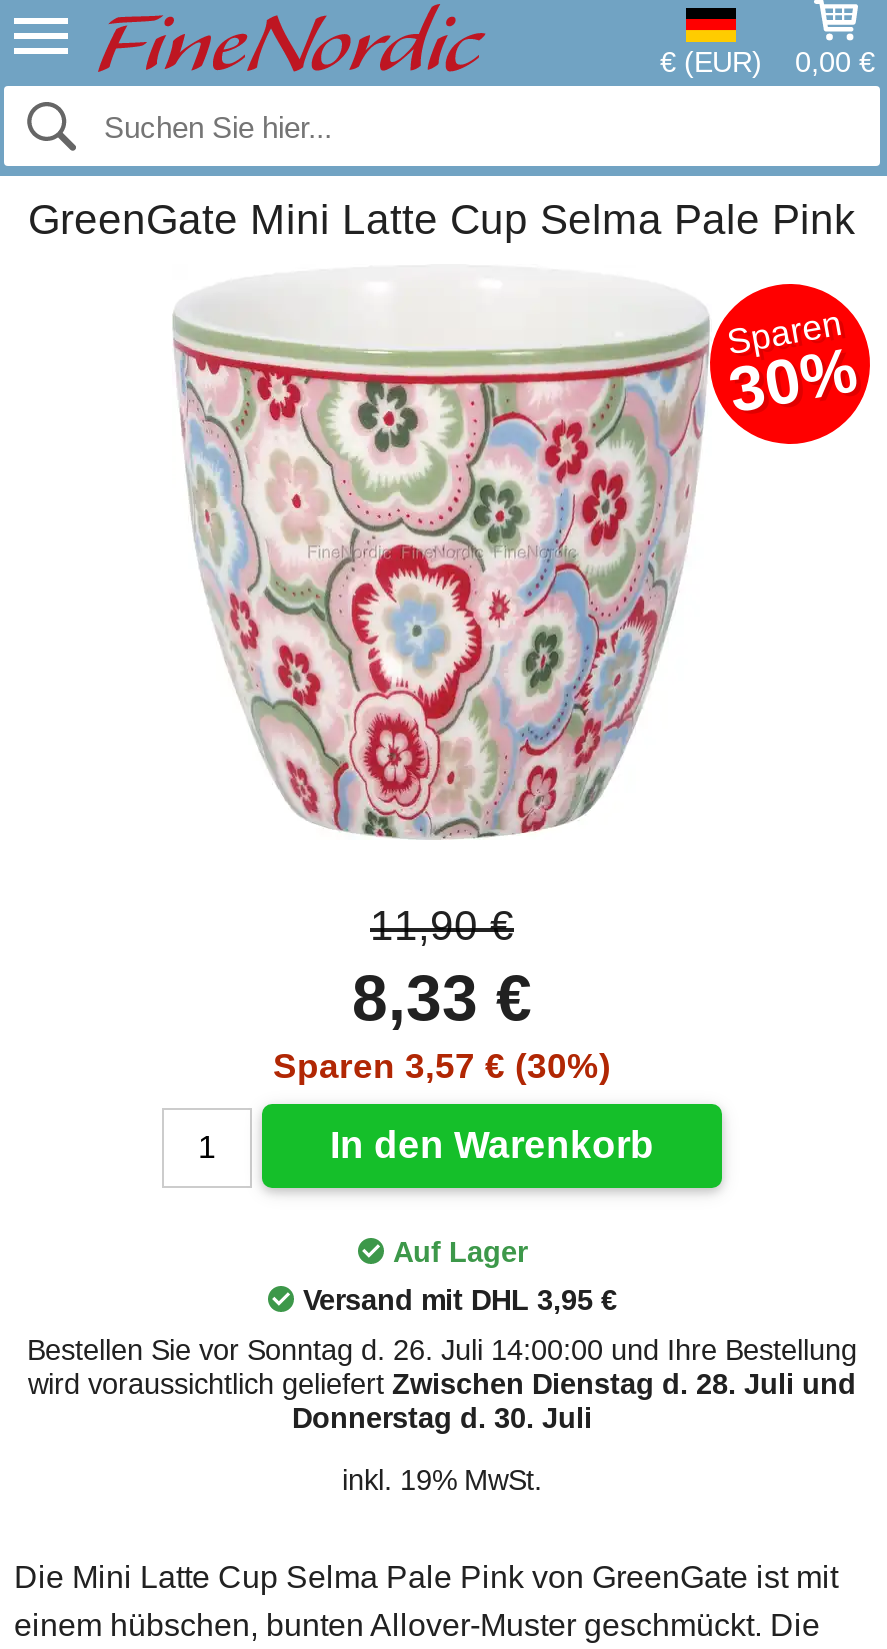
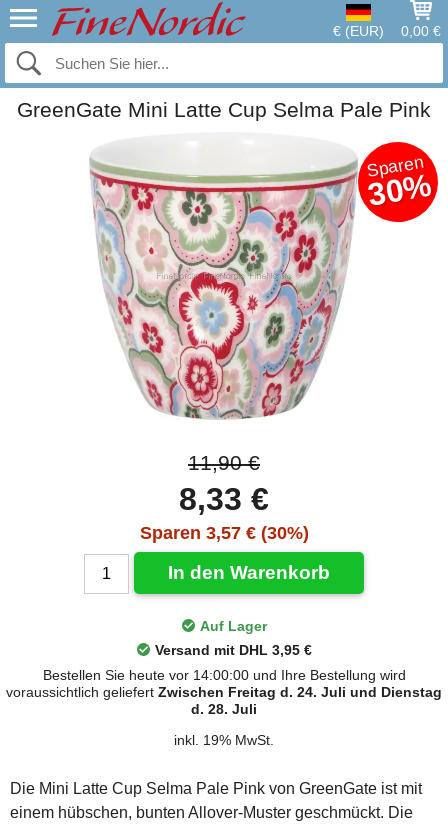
[27,1333,857,1433] Bestellen Sie vor Sonntag d. 26. Juli 14:00:00 und Ihre Bestellung | wird voraussichtlich geliefert Zwischen Dienstag d. 28. Juli und | Donnerstag d. 30. Juli -> [6,666,442,716] Bestellen Sie heute vor 14:00:00 und Ihre Bestellung wird | voraussichtlich geliefert Zwischen Freitag d. 24. Juli und Dienstag | d. 28. Juli

